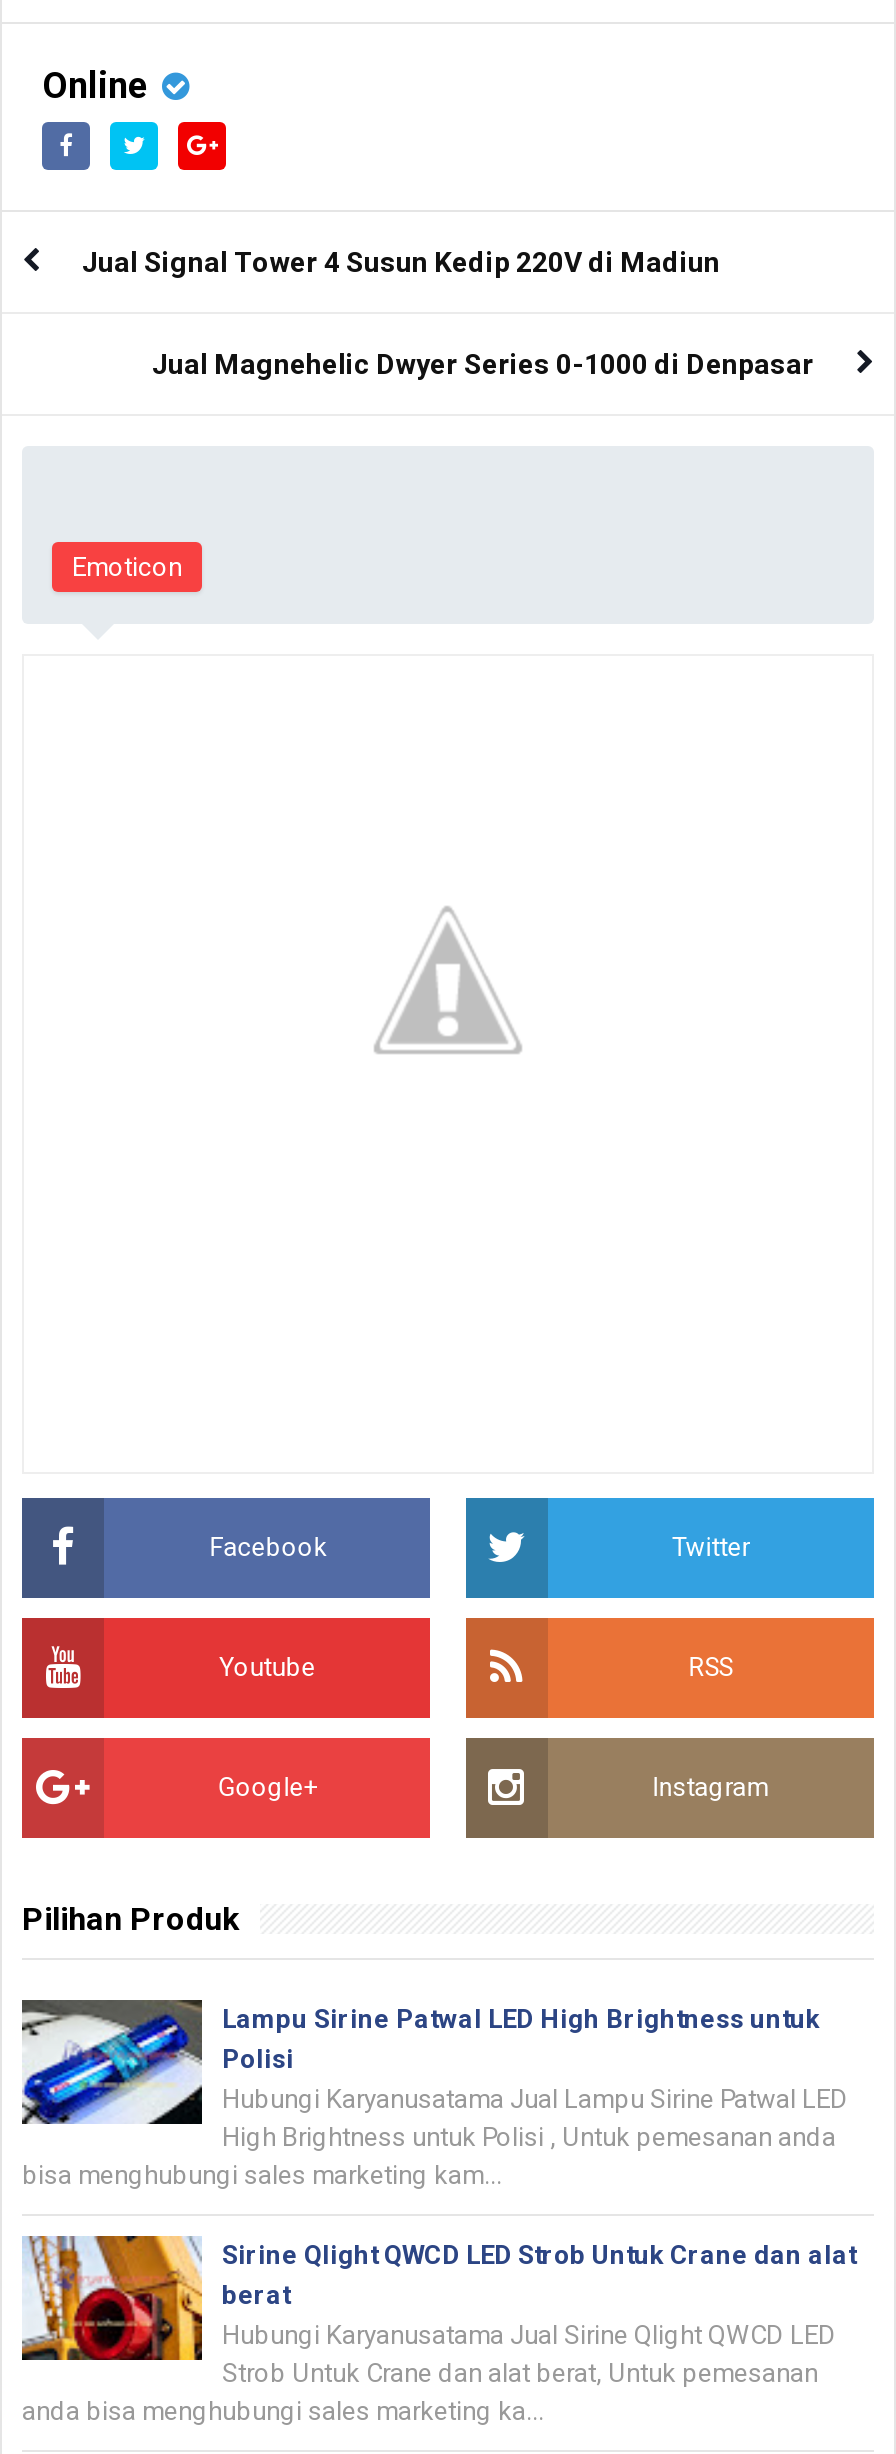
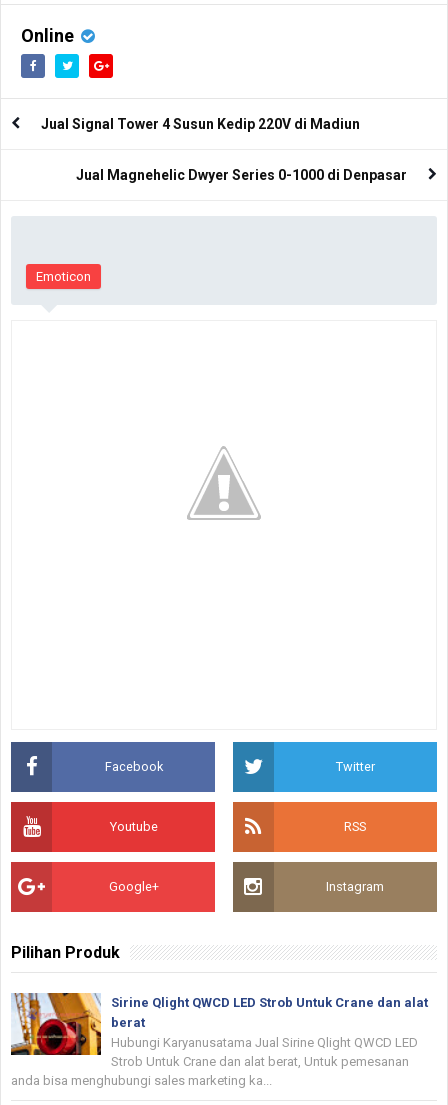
[20,1998,848,2190] [image] | Lampu Sirine Patwal LED High Brightness untuk | Polisi | Hubungi Karyanusatama Jual Lampu Sirine Patwal LED | High Brightness untuk Polisi , Untuk pemesanan anda | bisa menghubungi sales marketing kam... -> none

